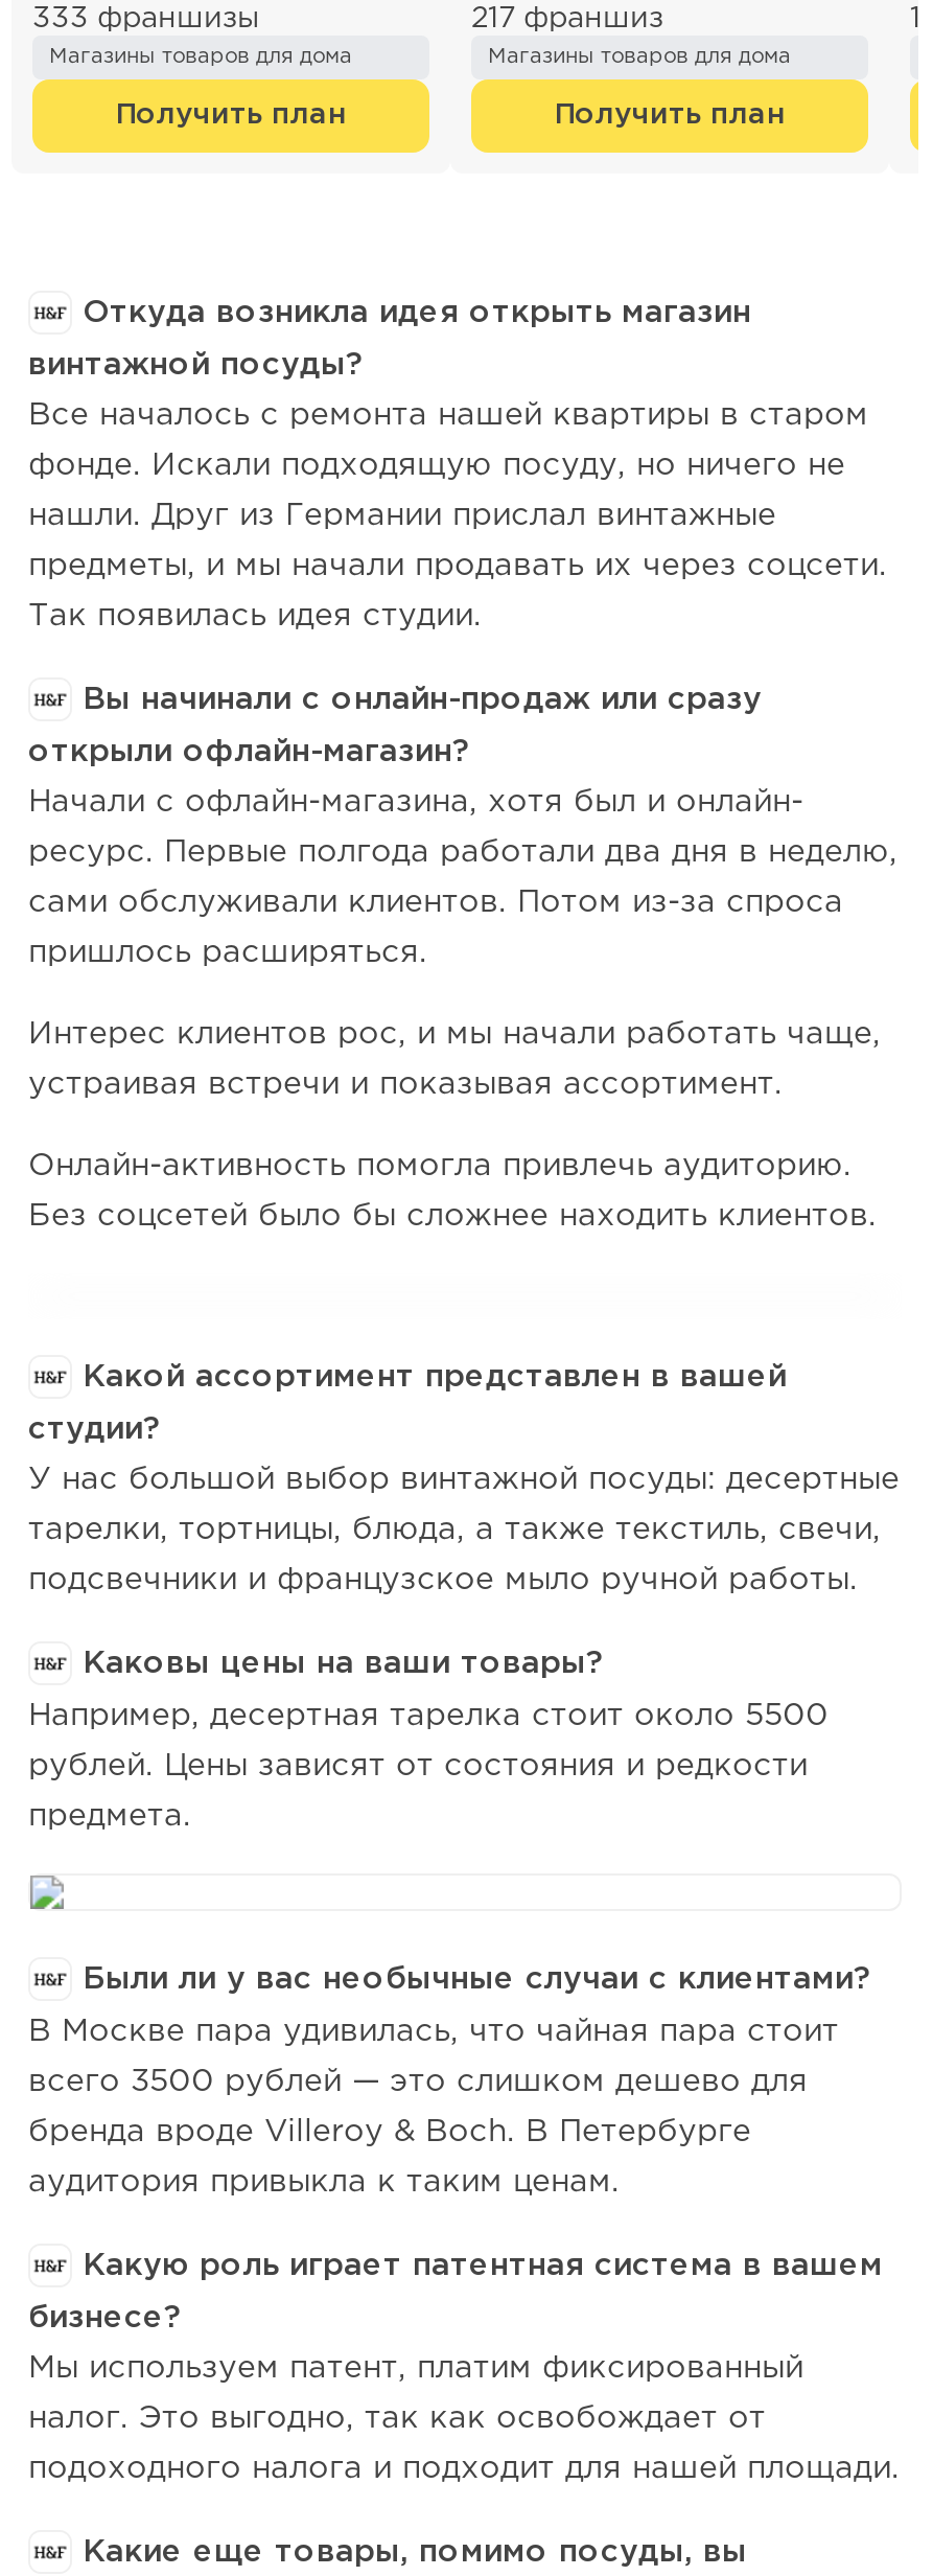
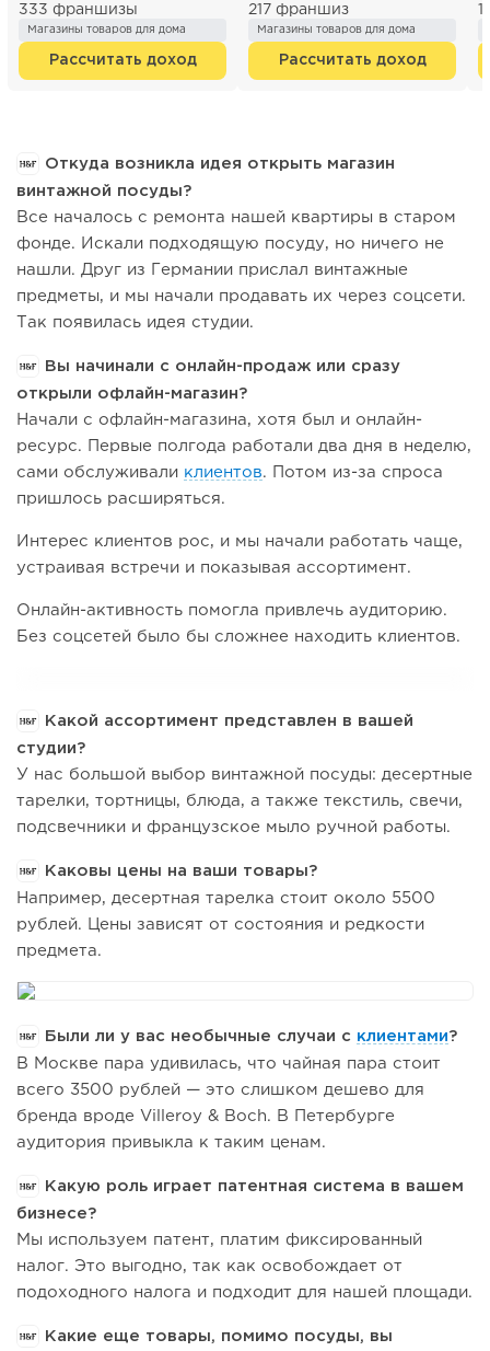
[115,102,347,127] Получить план -> [49,54,196,67] Рассчитать доход
[554,102,786,127] Получить план -> [278,54,426,67] Рассчитать доход

